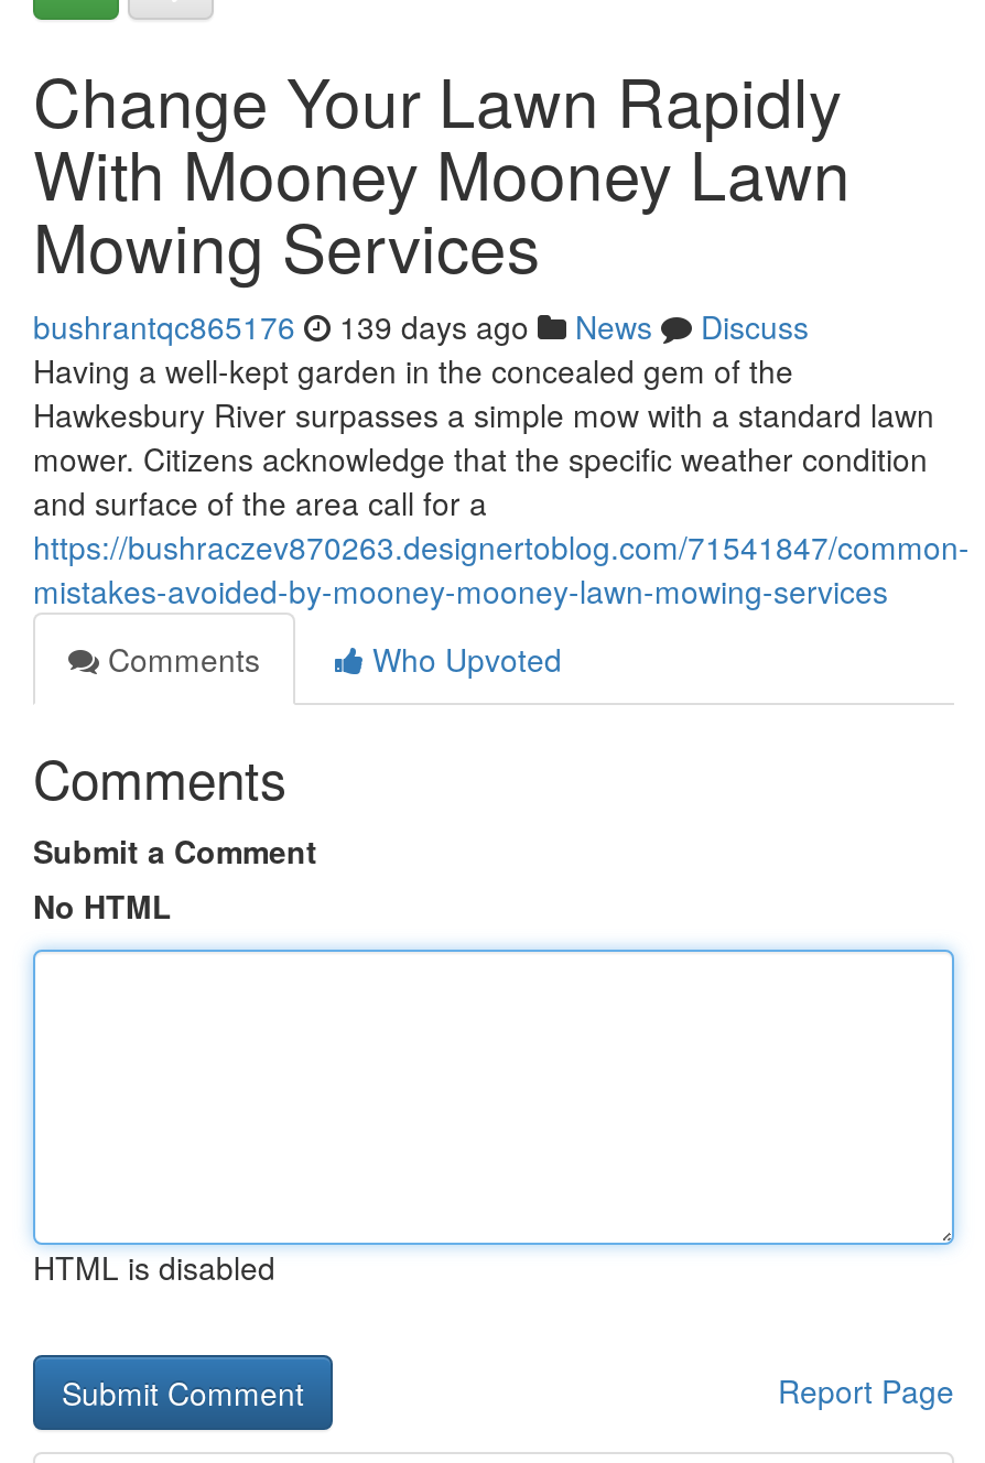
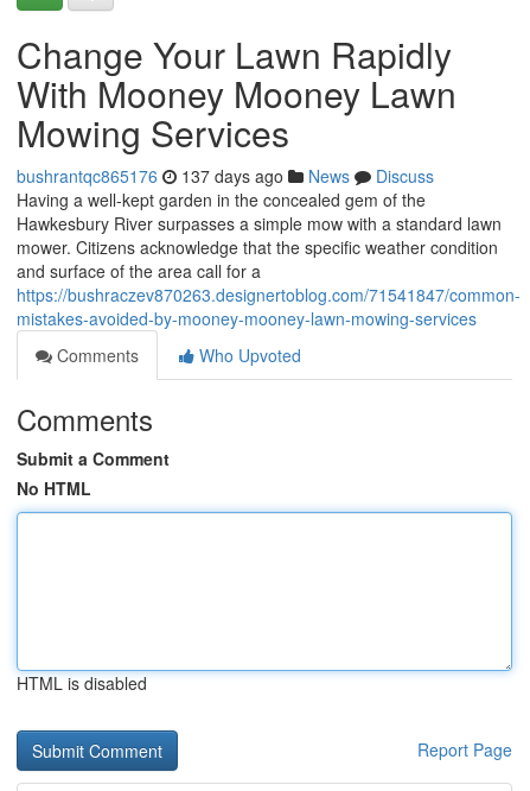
[33,304,809,348] bushrantqc865176 139 days ago News Discuss -> [17,164,434,188] bushrantqc865176 137 days ago News Discuss

